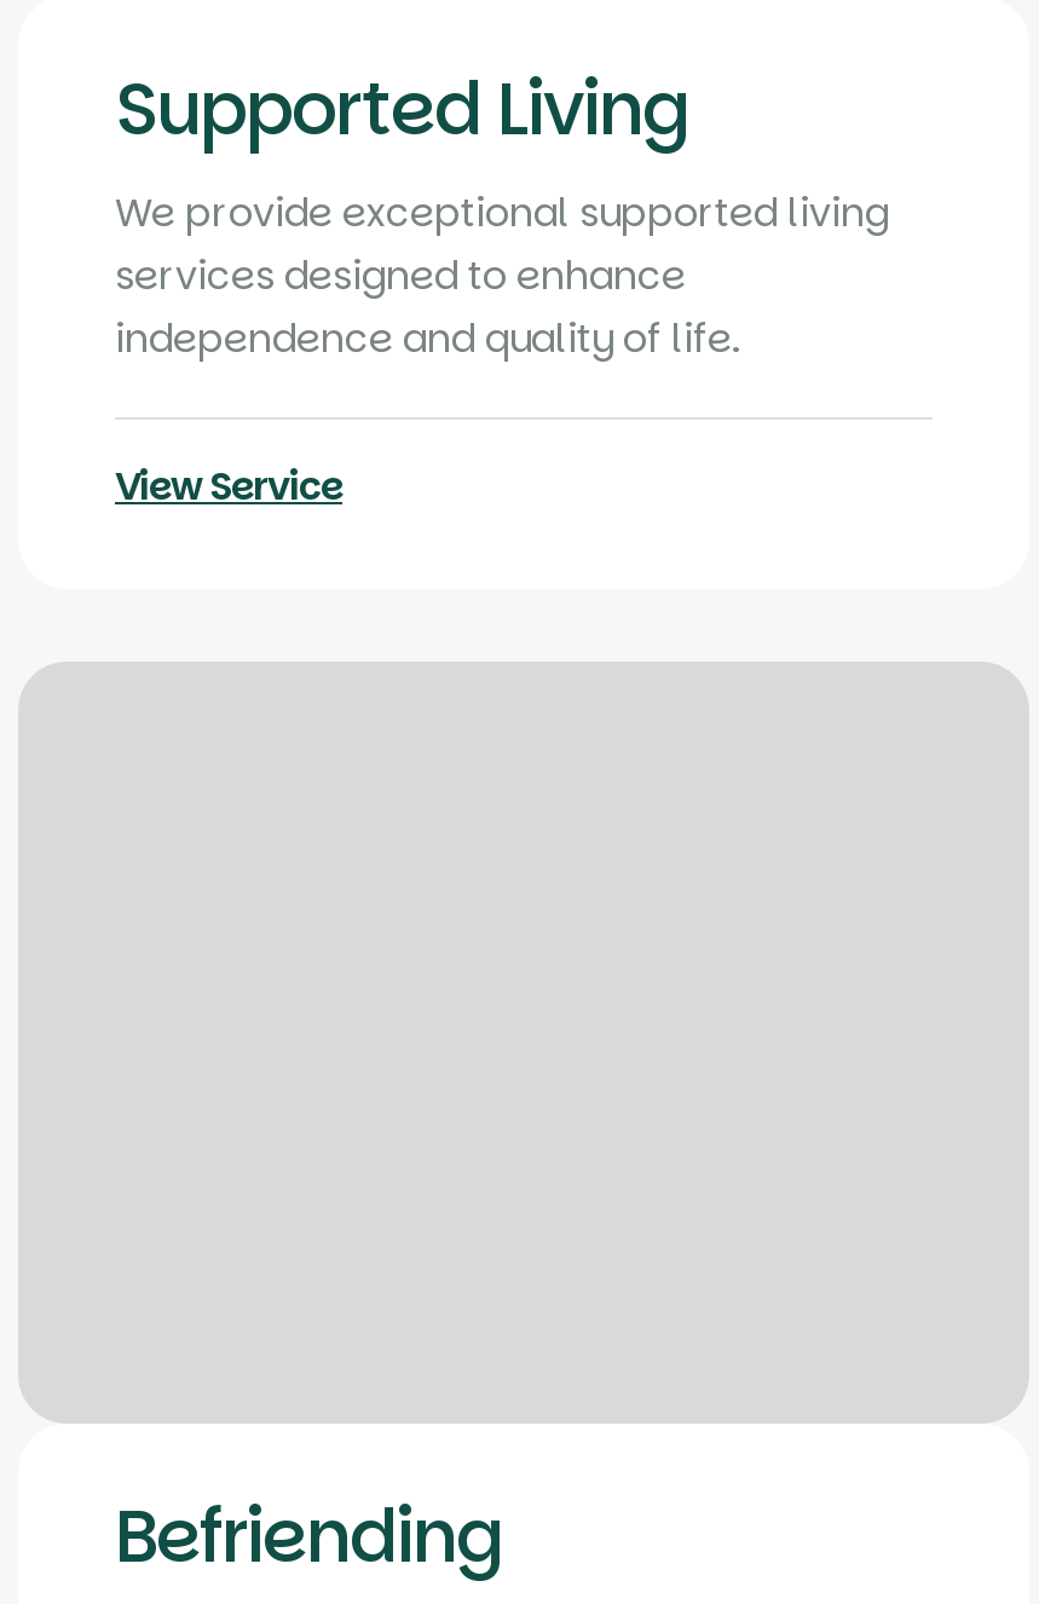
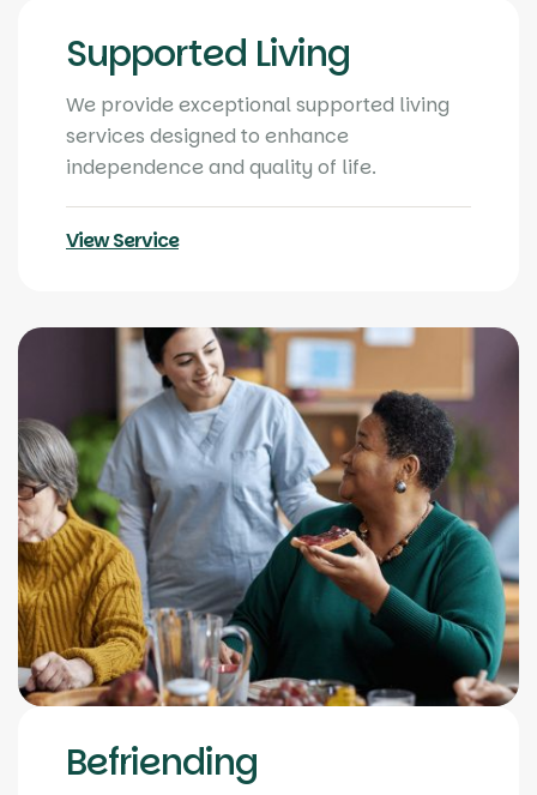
none -> [17,326,520,707] [image]

